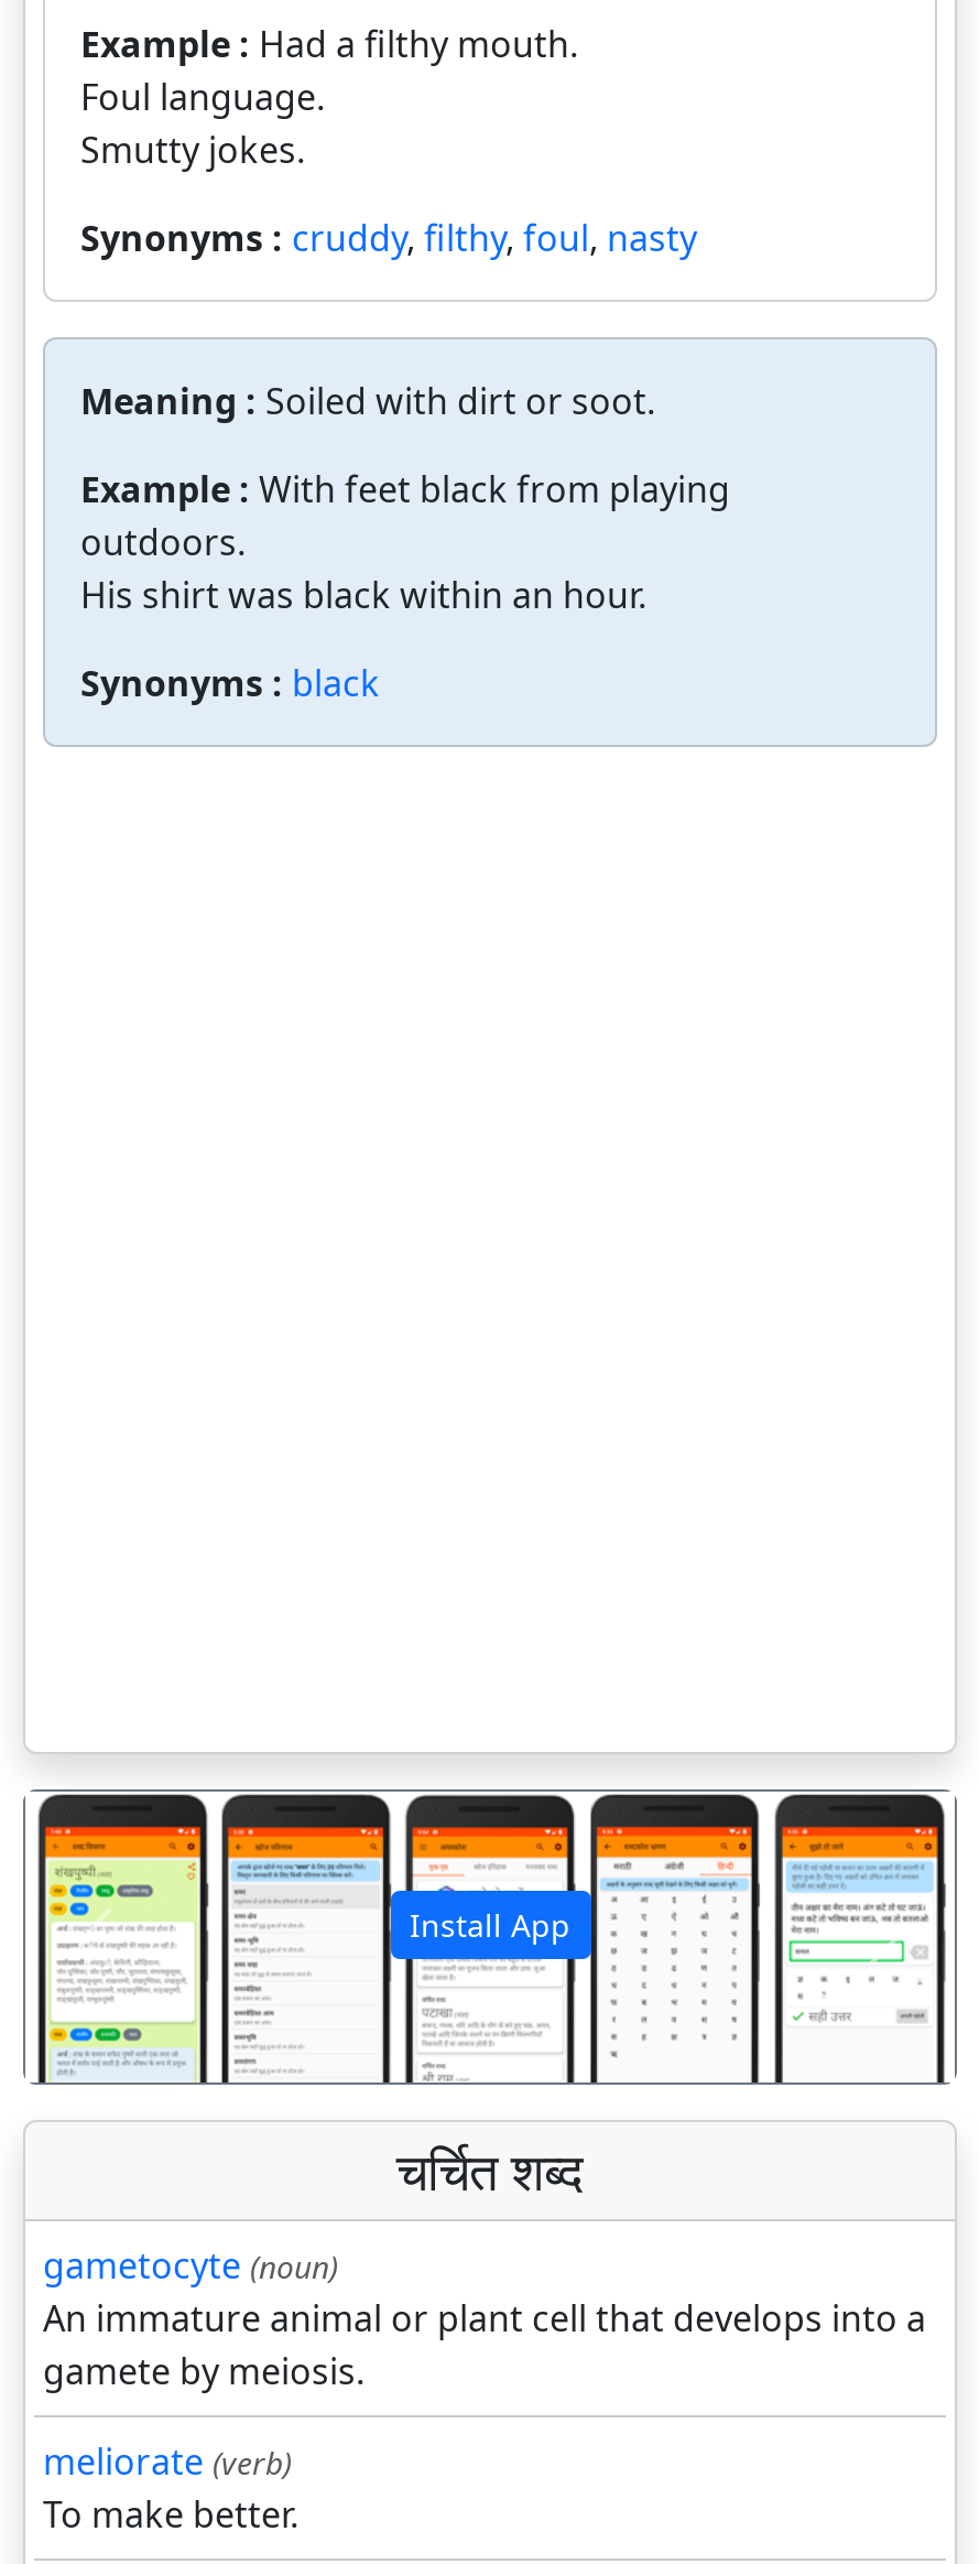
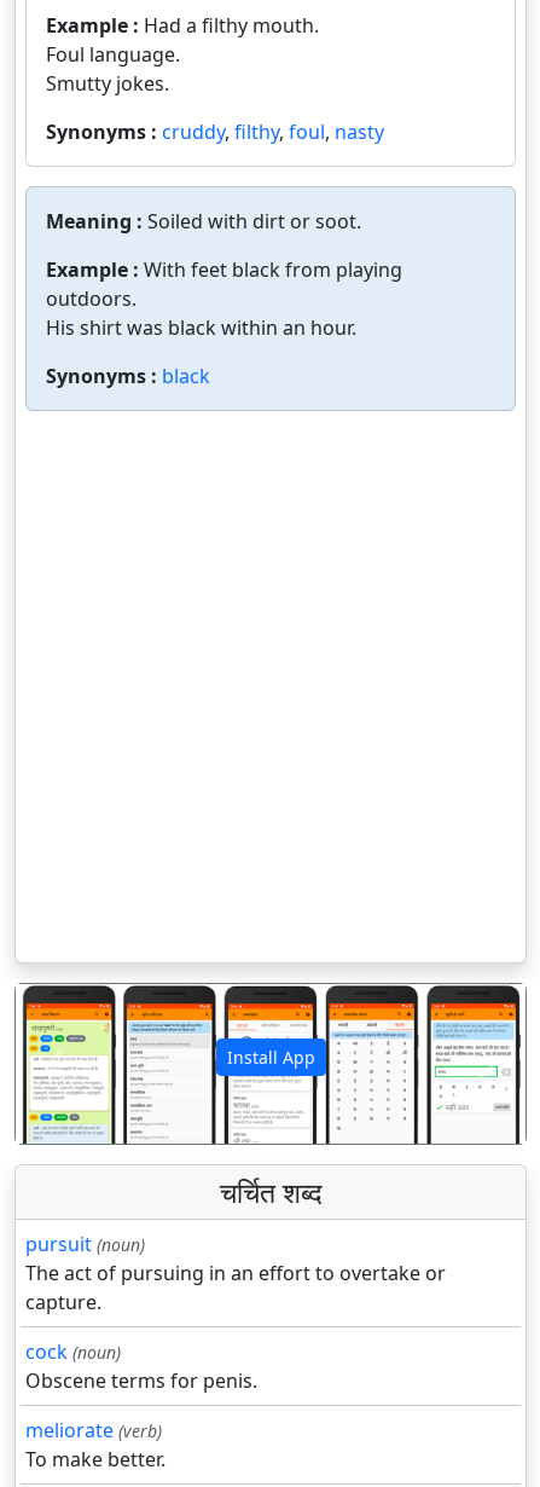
[43,2242,926,2396] gametocyte (noun) | An immature animal or plant cell that develops into a | gamete by meiosis. -> [25,1231,446,1394] pursuit (noun) | The act of pursuing in an effort to overtake or | capture. | cock (noun) | Obscene terms for penis.

